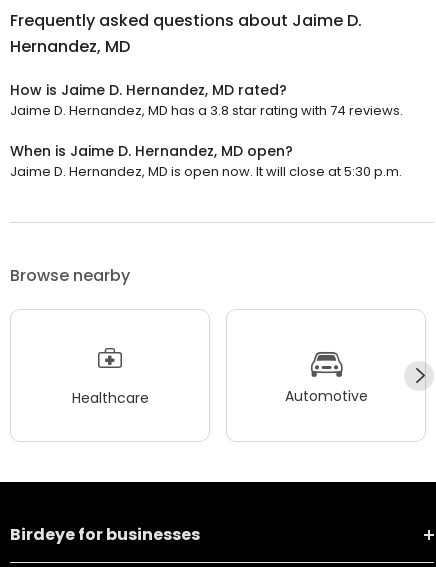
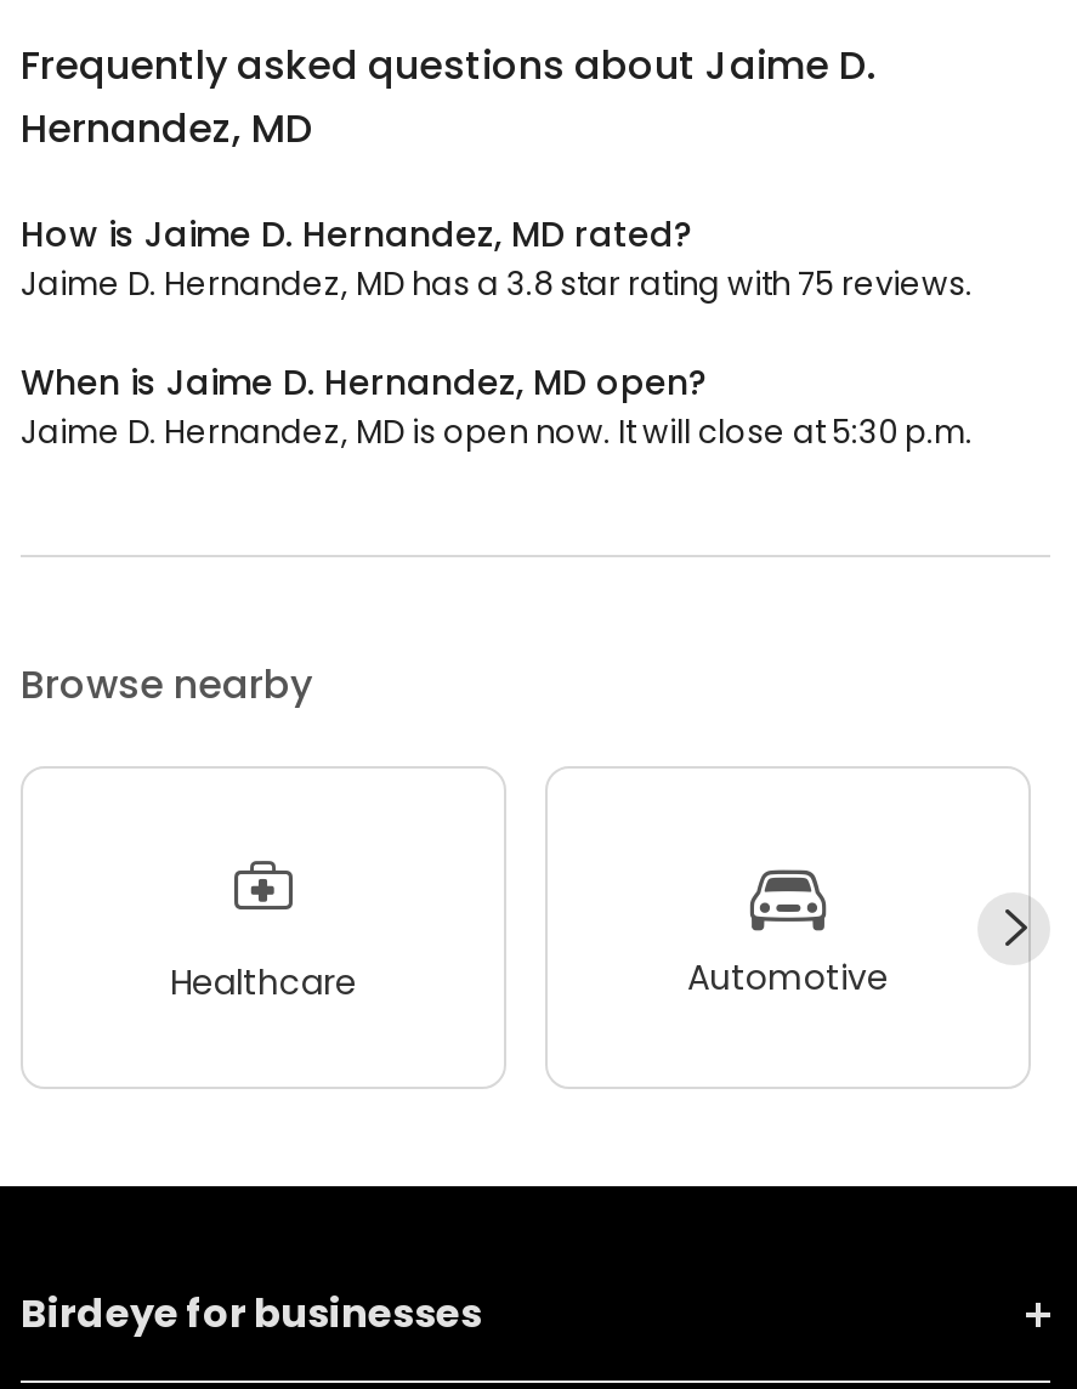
[10,101,403,120] Jaime D. Hernandez, MD has a 3.8 star rating with 74 reviews. -> [21,262,973,308] Jaime D. Hernandez, MD has a 3.8 star rating with 75 reviews.

